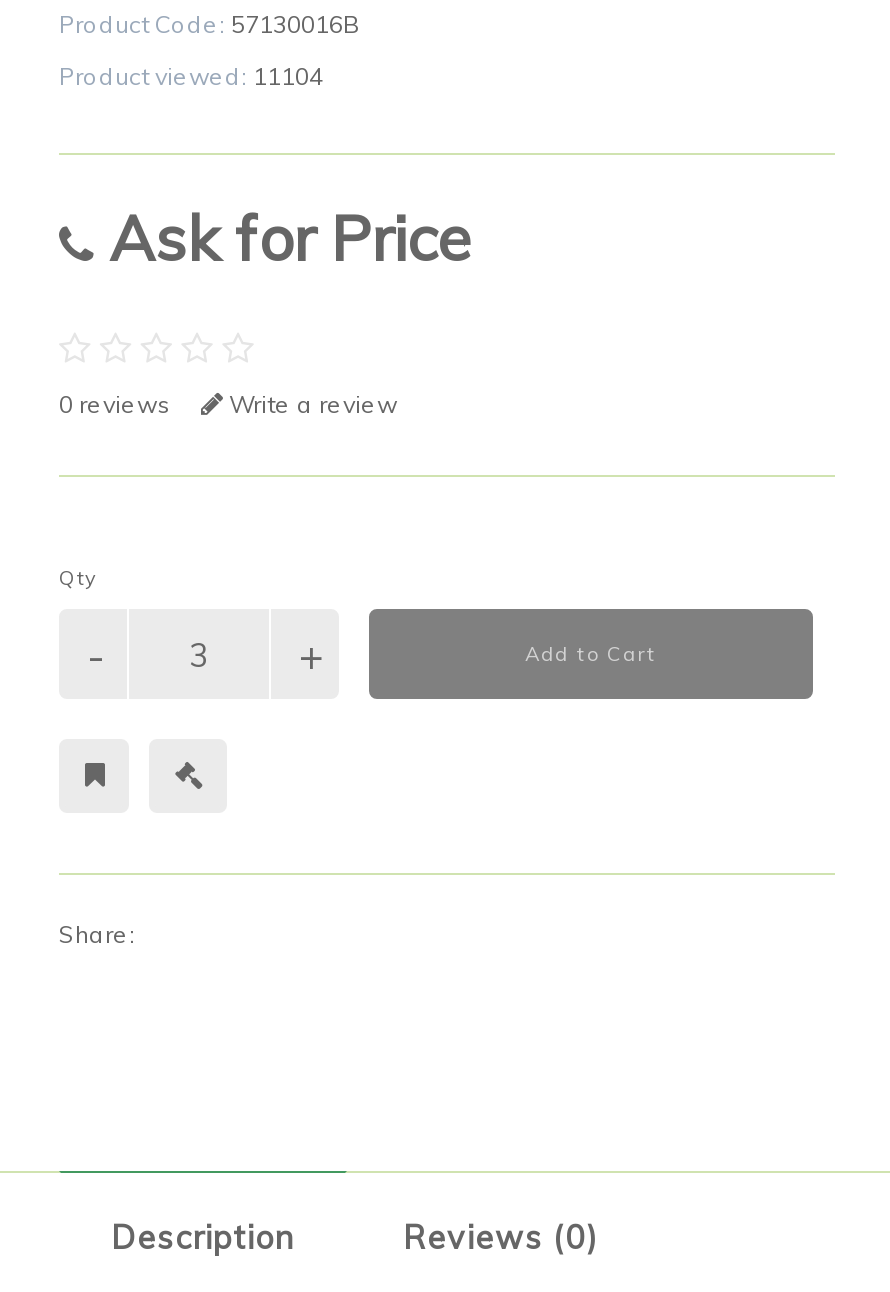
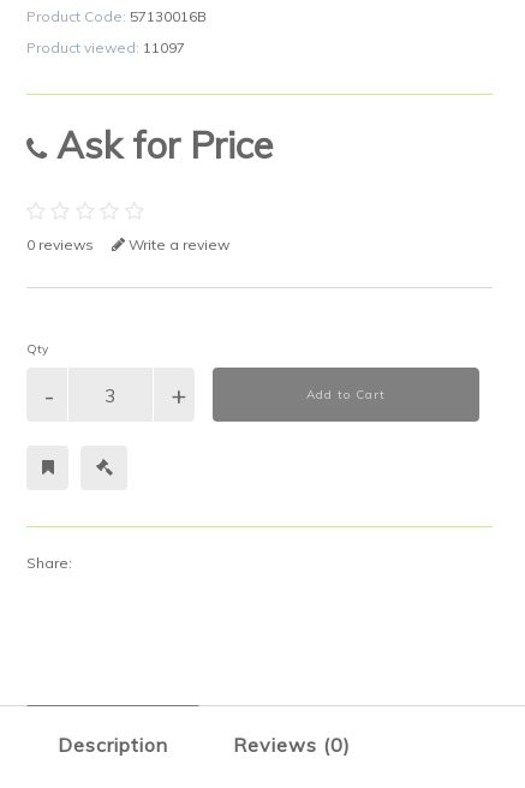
[59,62,323,92] Product viewed: 11104 -> [26,39,185,57] Product viewed: 11097

